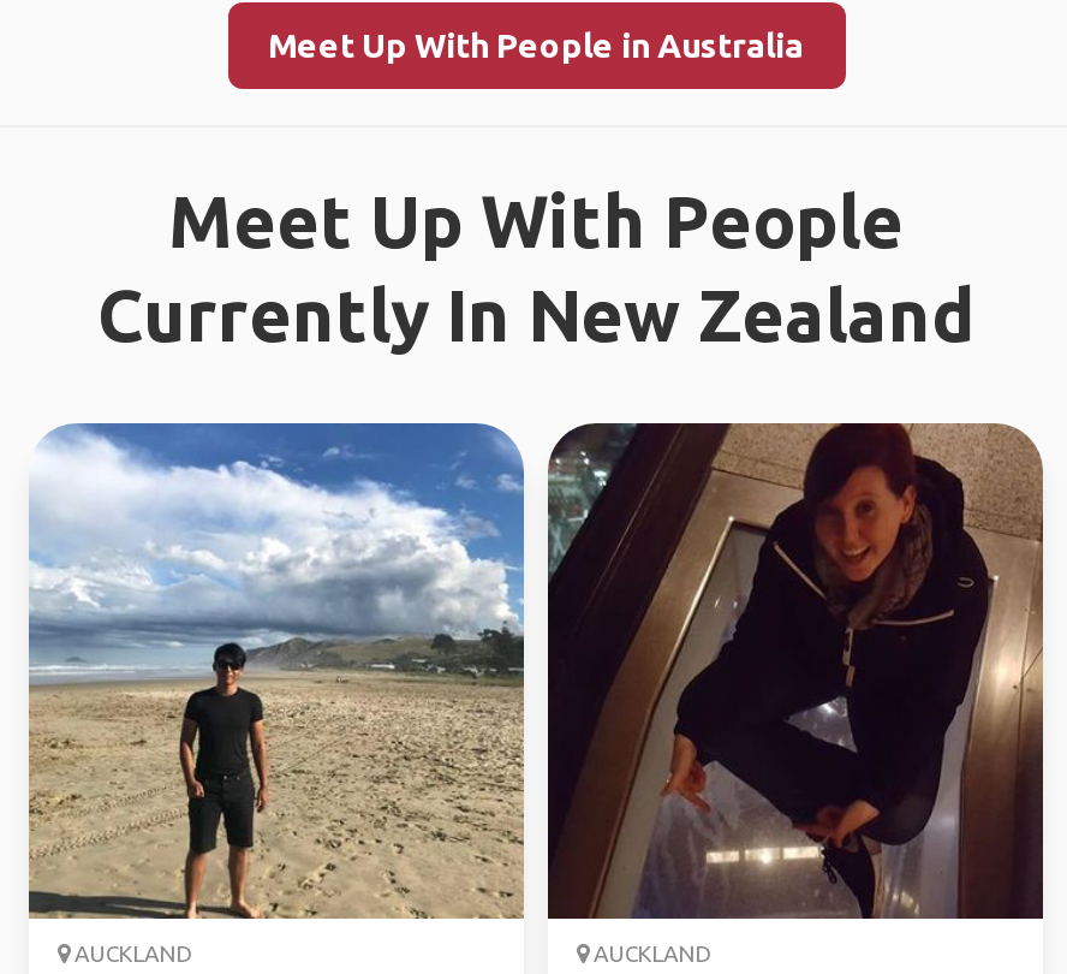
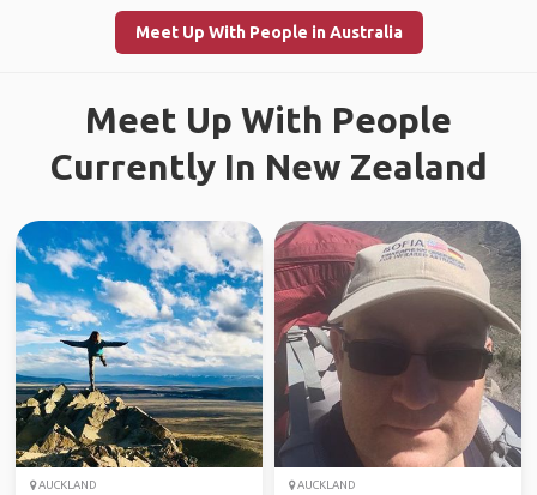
[26,421,526,921] [image] -> [14,221,264,469] [image]
[546,421,1045,921] [image] -> [273,219,521,467] [image]

